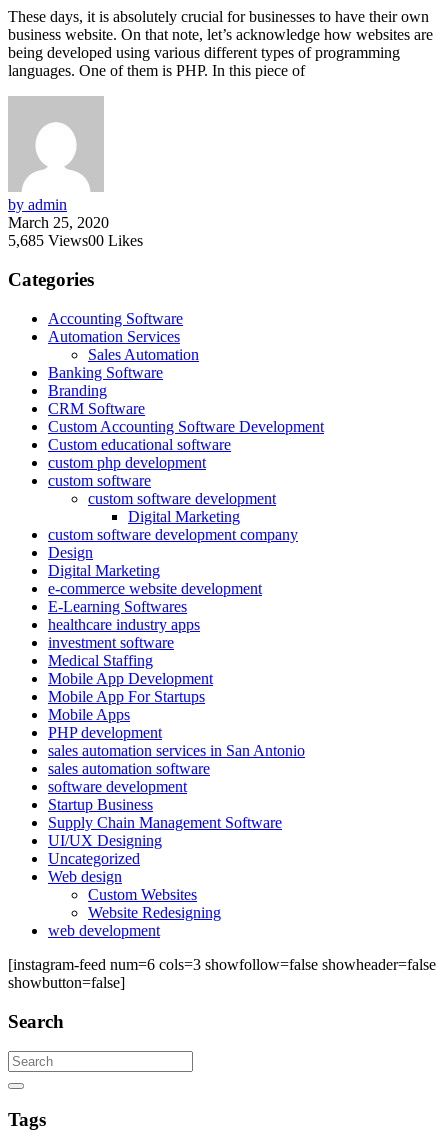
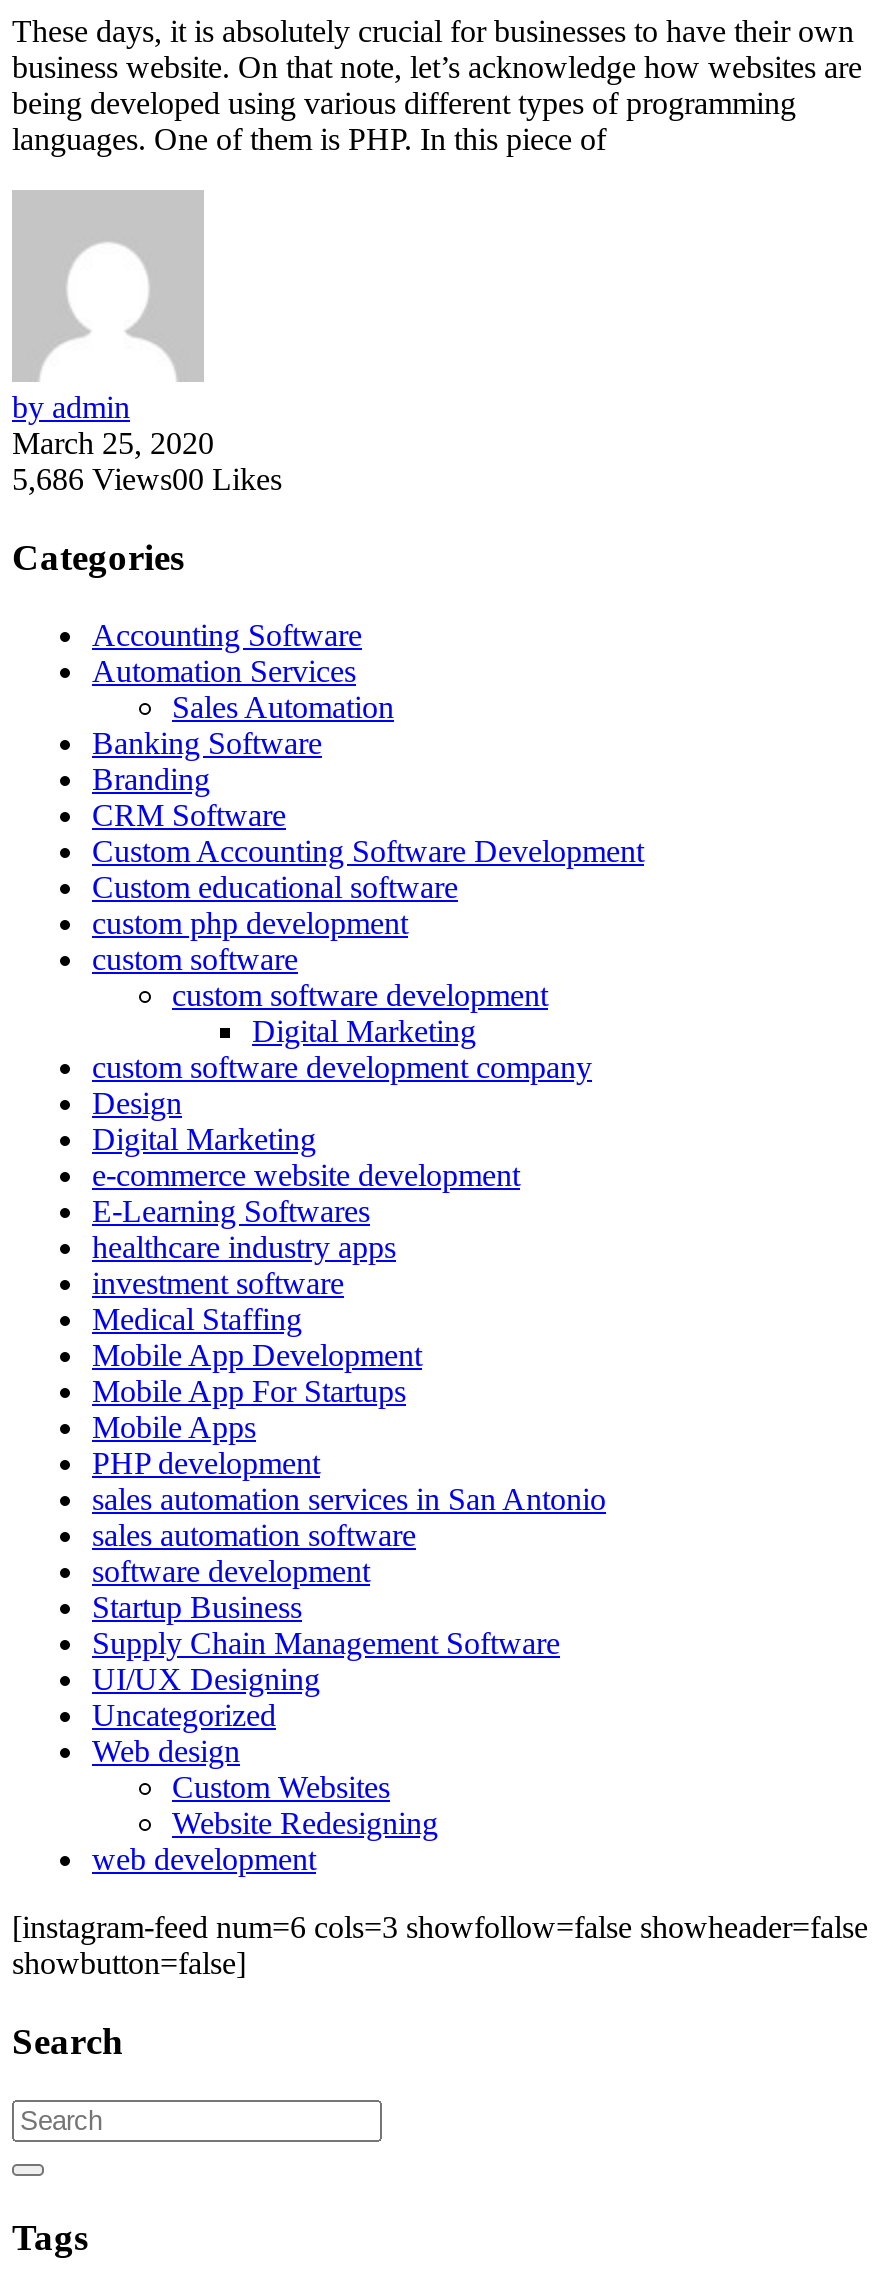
[8,232,143,249] 5,685 Views00 Likes -> [12,463,282,497] 5,686 Views00 Likes

